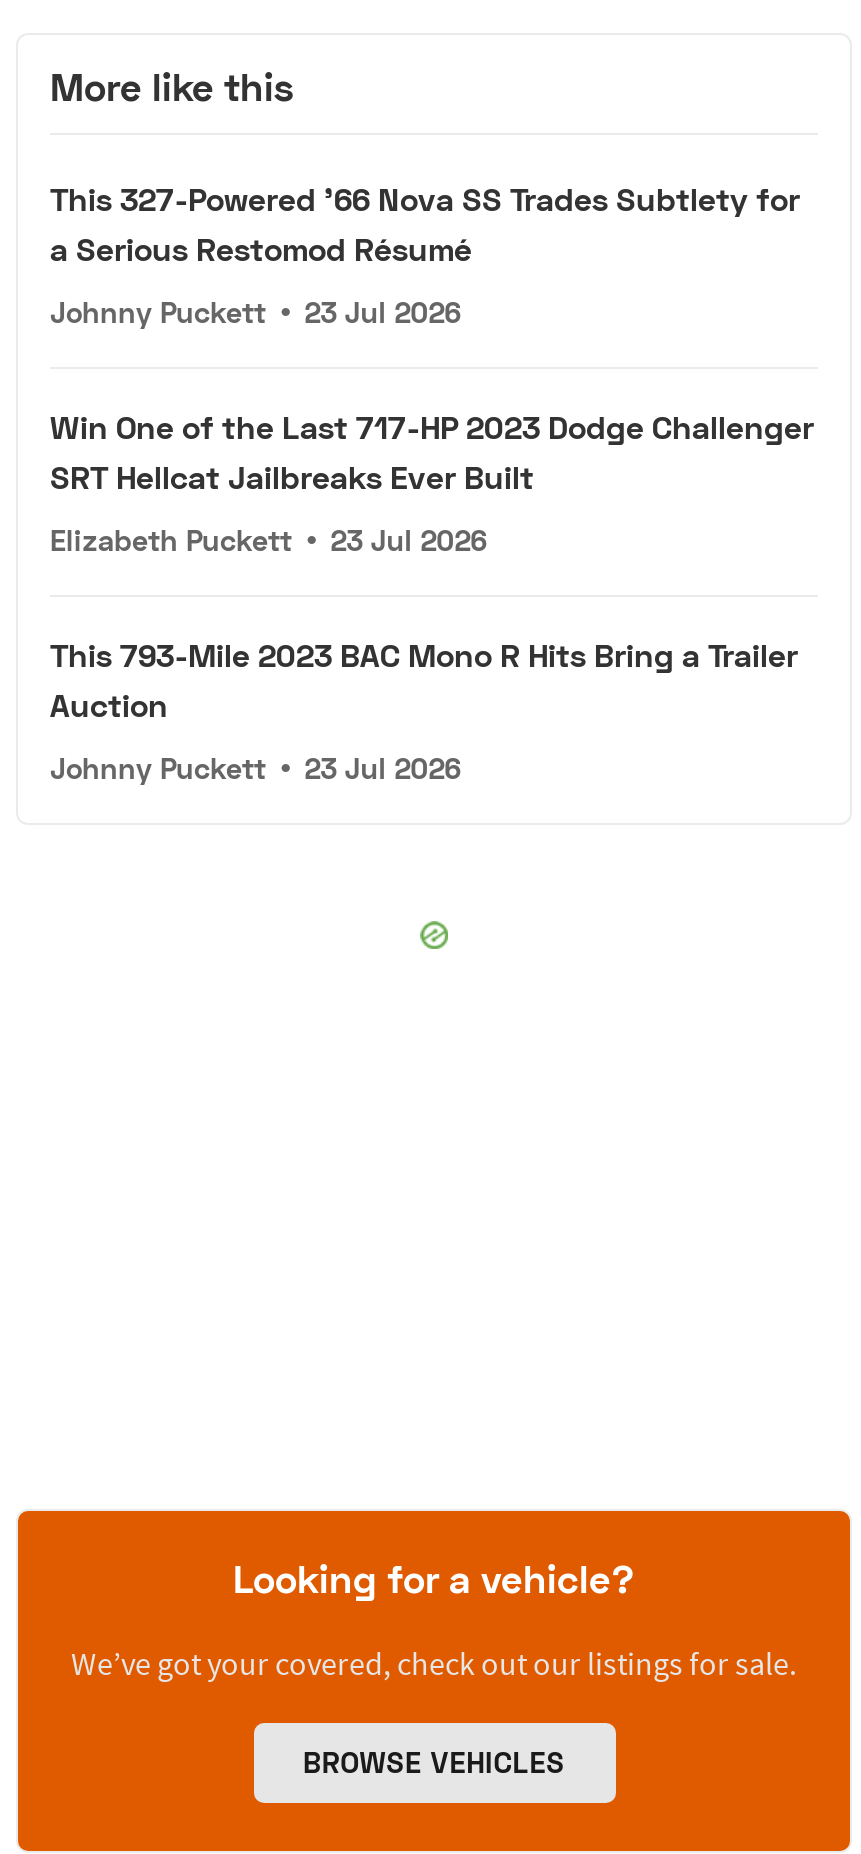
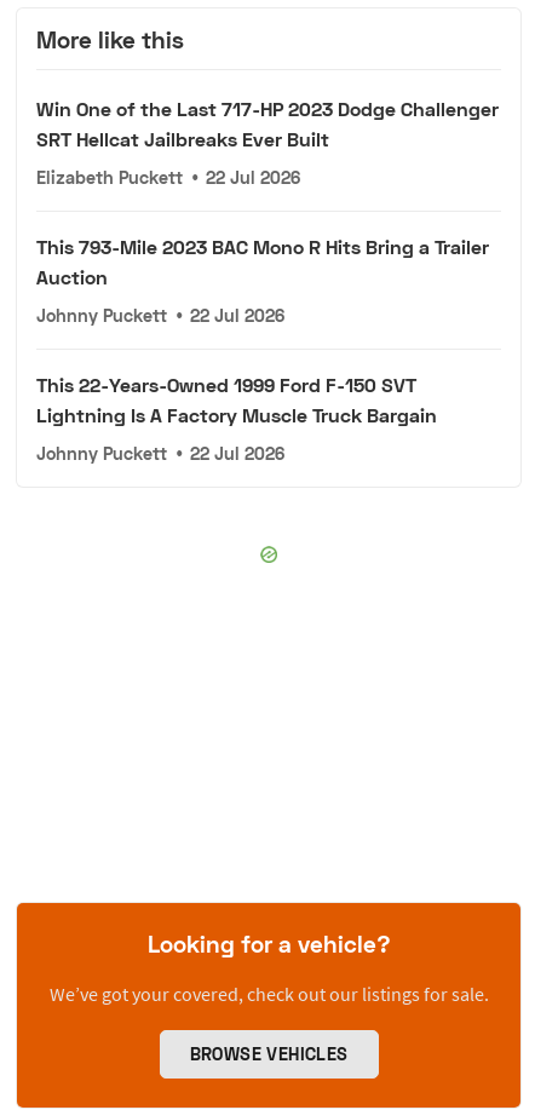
[50,179,800,329] This 327-Powered '66 Nova SS Trades Subtlety for | a Serious Restomod Résumé | Johnny Puckett • 23 Jul 2026 -> none
moved [50,407,814,495] -> [36,96,499,150]: Win One of the Last 717-HP 2023 Dodge Challenger | SRT Hellcat Jailbreaks Ever Built
[50,523,486,557] Elizabeth Puckett • 23 Jul 2026 -> [36,167,300,187] Elizabeth Puckett • 22 Jul 2026
moved [50,635,798,723] -> [36,234,489,288]: This 793-Mile 2023 BAC Mono R Hits Bring a Trailer | Auction
[50,751,460,785] Johnny Puckett • 23 Jul 2026 -> [36,305,437,463] Johnny Puckett • 22 Jul 2026 | This 22-Years-Owned 1999 Ford F-150 SVT | Lightning Is A Factory Muscle Truck Bargain | Johnny Puckett • 22 Jul 2026

